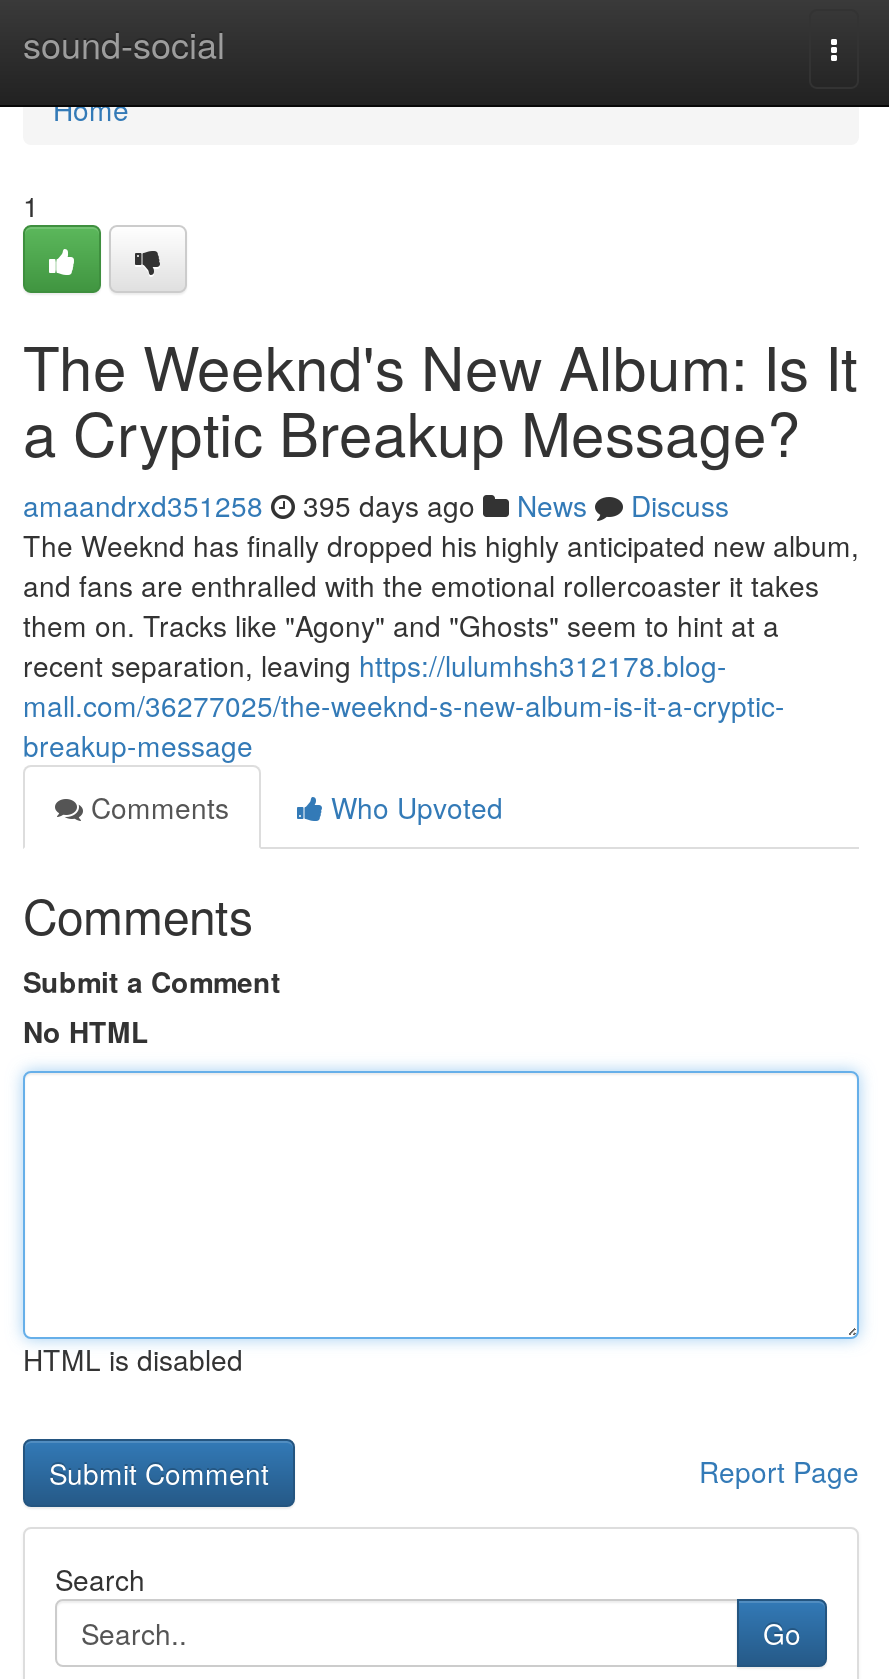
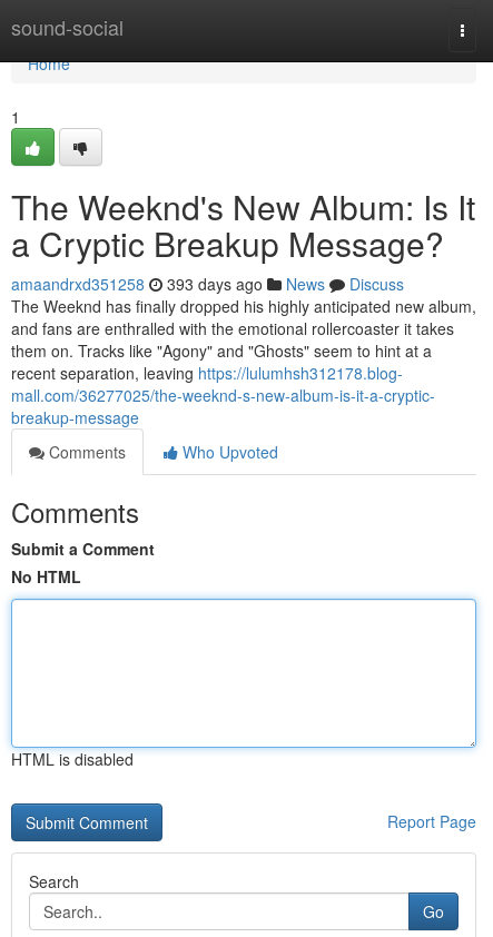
[23,485,729,525] amaandrxd351258 395 days ago News Discuss -> [11,273,404,295] amaandrxd351258 393 days ago News Discuss

